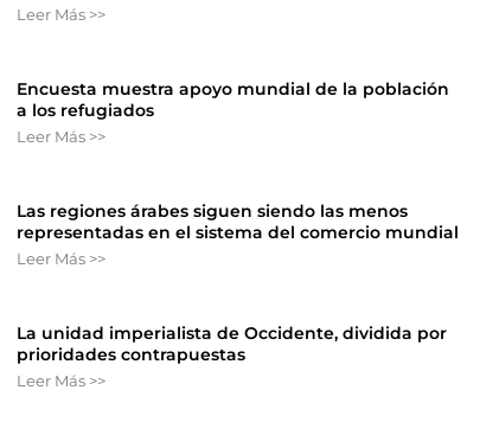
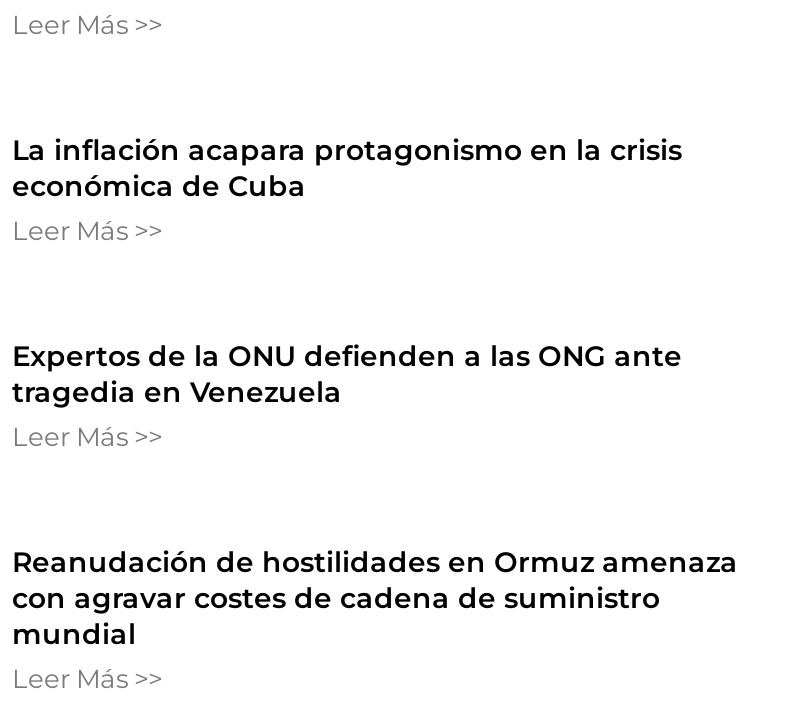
[17,78,449,121] Encuesta muestra apoyo mundial de la población | a los refugiados -> [12,132,682,204] La inflación acapara protagonismo en la crisis | económica de Cuba
[17,200,459,243] Las regiones árabes siguen siendo las menos | representadas en el sistema del comercio mundial -> [12,338,682,410] Expertos de la ONU defienden a las ONG ante | tragedia en Venezuela
[17,322,447,365] La unidad imperialista de Occidente, dividida por | prioridades contrapuestas -> [12,544,738,652] Reanudación de hostilidades en Ormuz amenaza | con agravar costes de cadena de suministro | mundial

